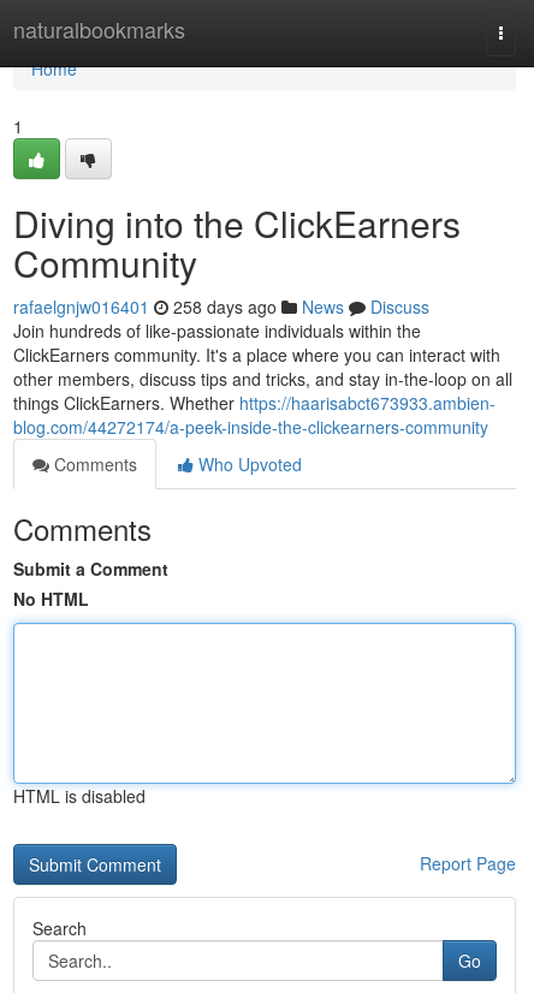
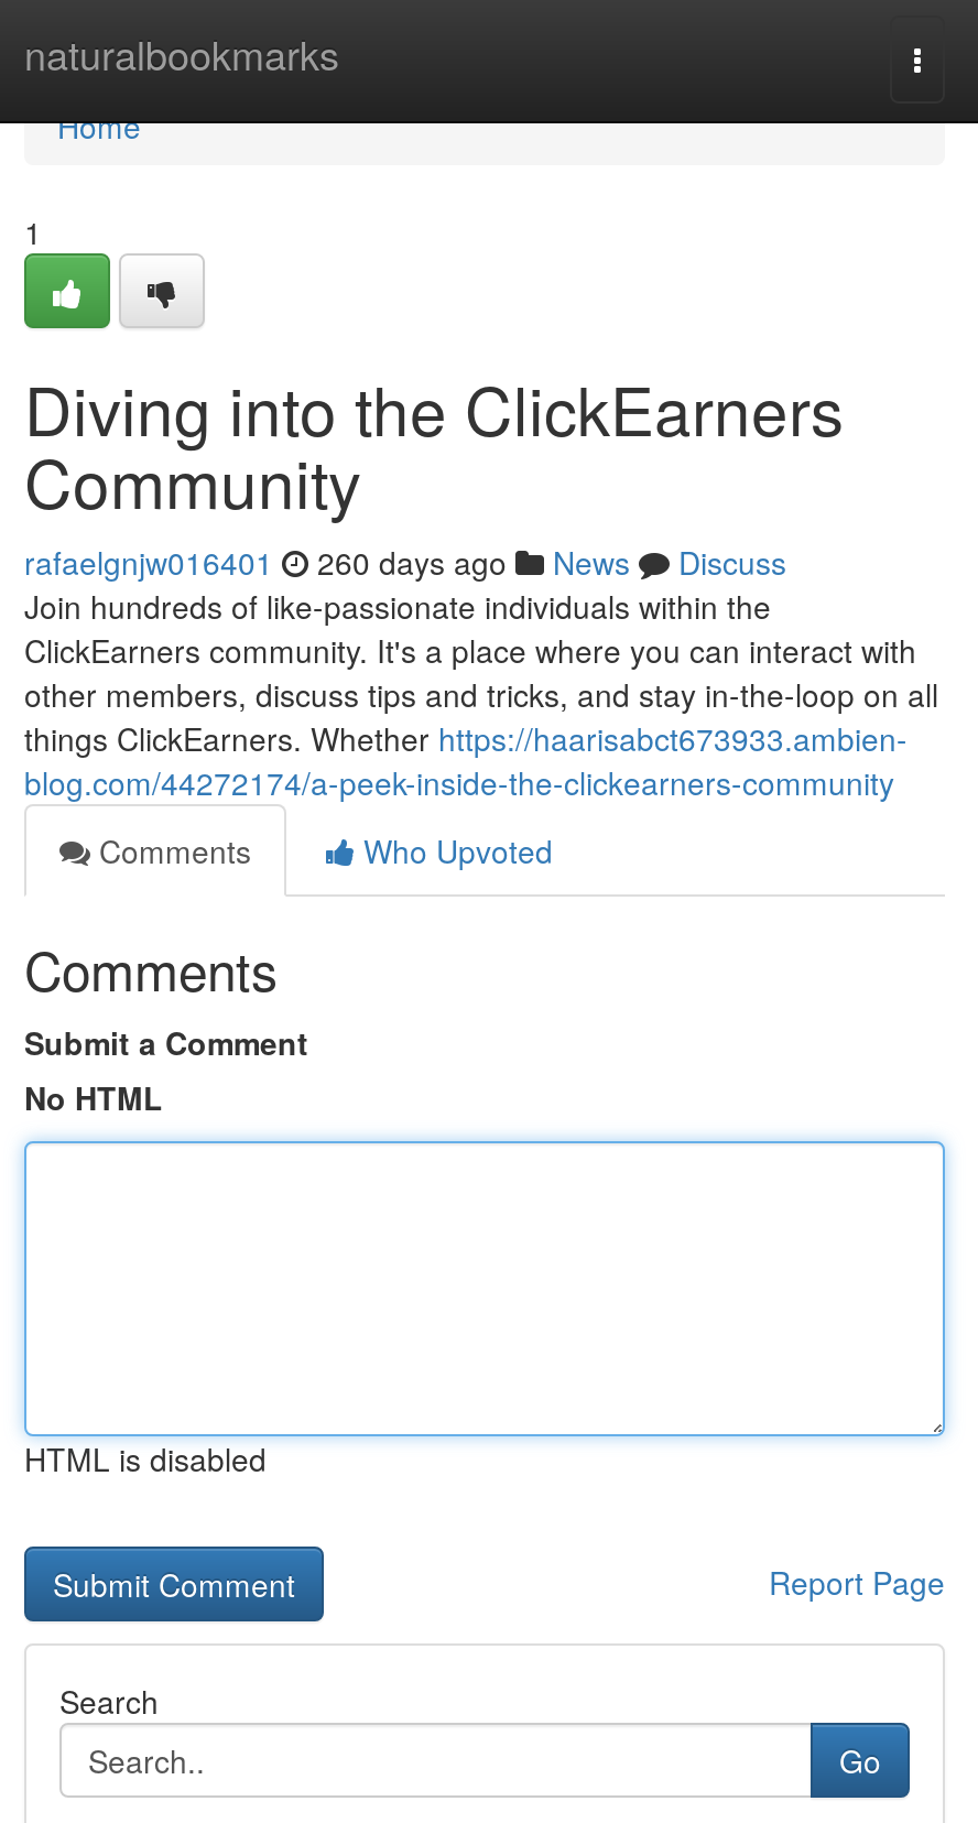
[13,295,429,319] rafaelgnjw016401 258 days ago News Discuss -> [24,540,786,584] rafaelgnjw016401 260 days ago News Discuss

